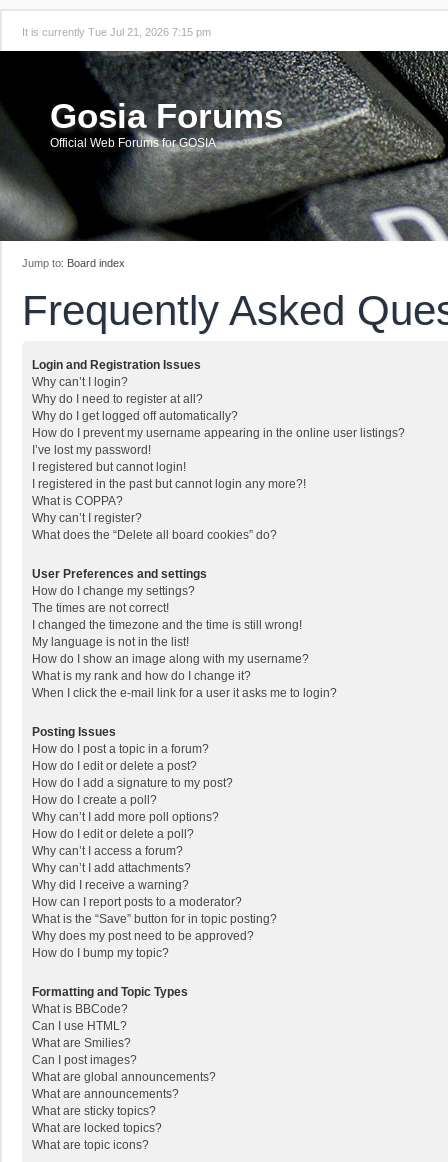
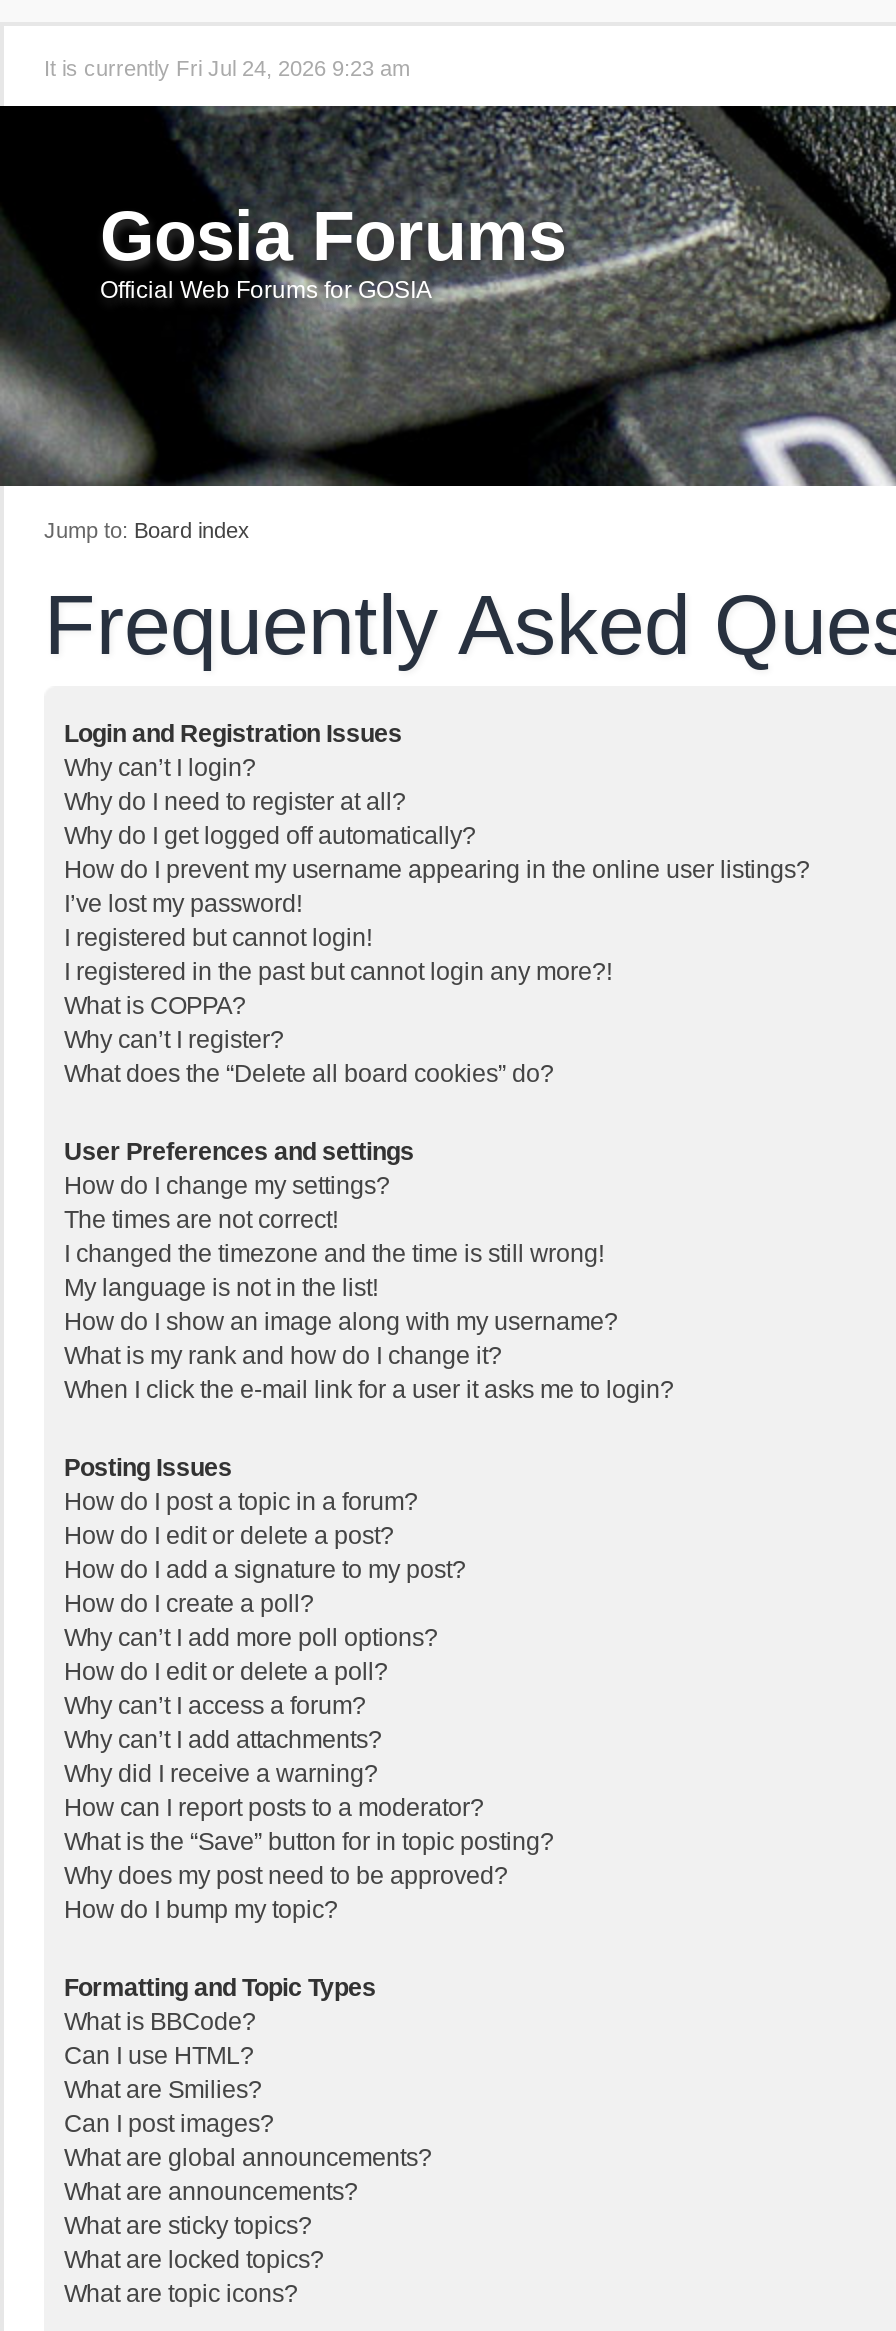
[22,26,211,38] It is currently Tue Jul 21, 2026 7:15 pm -> [44,56,410,80] It is currently Fri Jul 24, 2026 9:23 am

